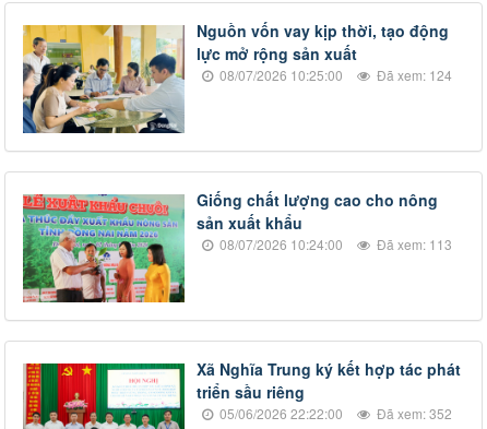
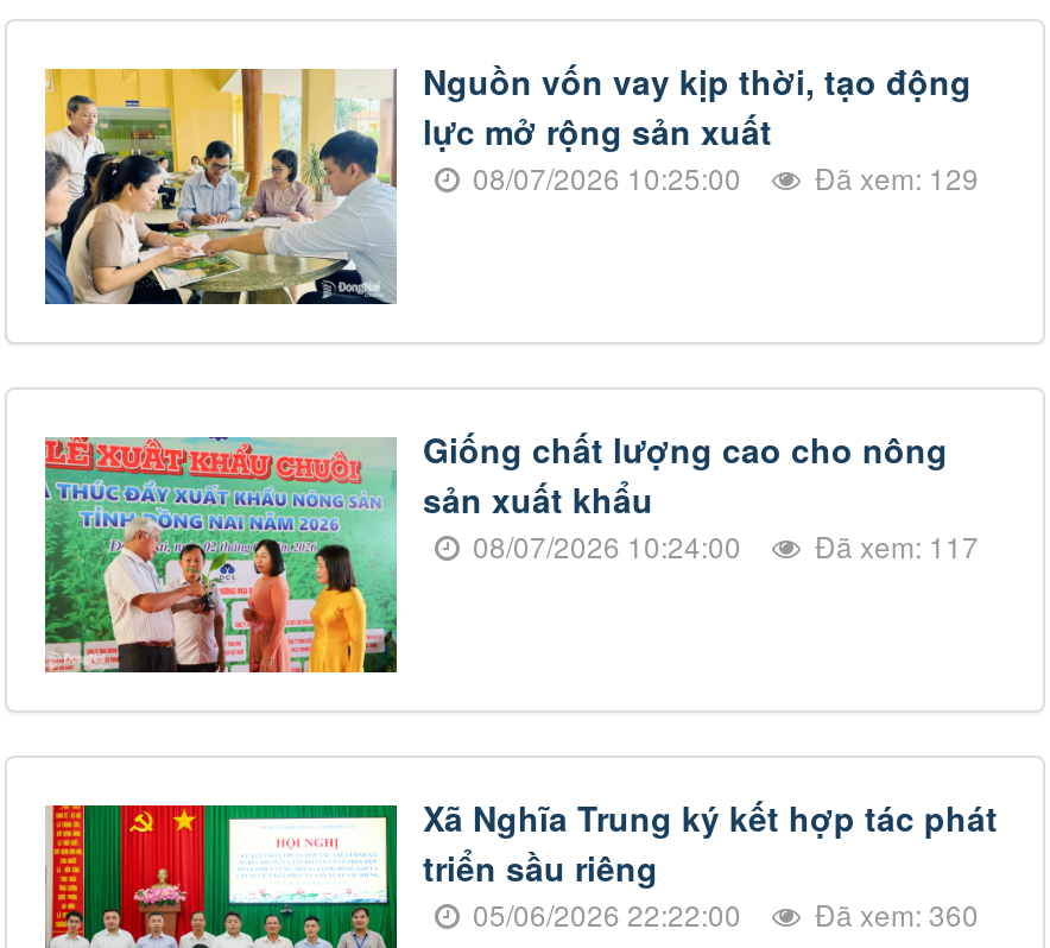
[216,65,452,84] 08/07/2026 10:25:00 Đã xem: 124 -> [466,156,979,196] 08/07/2026 10:25:00 Đã xem: 129
[216,234,452,253] 08/07/2026 10:24:00 Đã xem: 113 -> [466,524,979,565] 08/07/2026 10:24:00 Đã xem: 117
[216,403,452,422] 05/06/2026 22:22:00 Đã xem: 352 -> [466,892,979,933] 05/06/2026 22:22:00 Đã xem: 360

